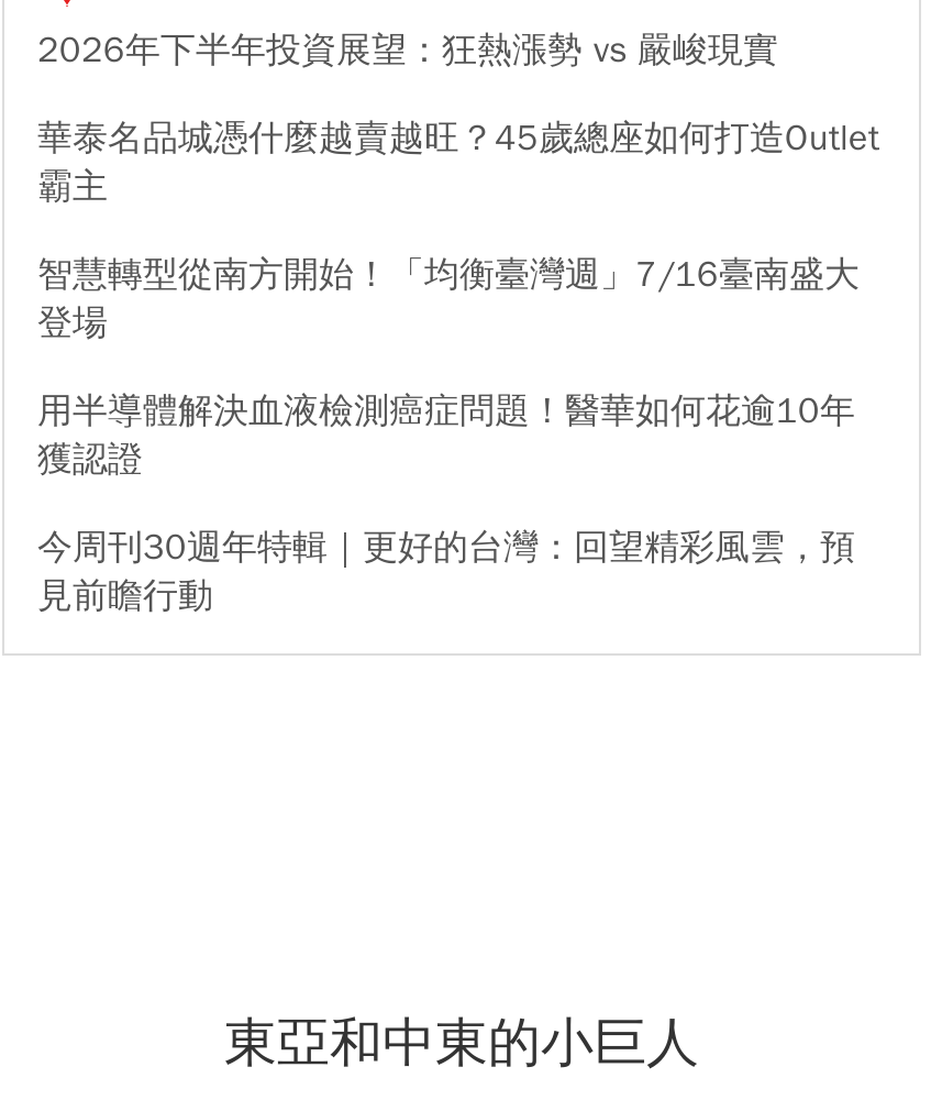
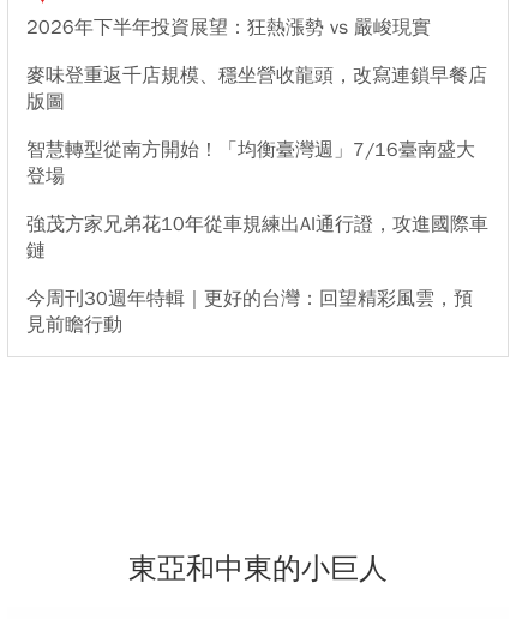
[37,116,879,209] 華泰名品城憑什麼越賣越旺？45歲總座如何打造Outlet | 霸主 -> [26,63,487,114] 麥味登重返千店規模、穩坐營收龍頭，改寫連鎖早餐店 | 版圖
[37,389,855,482] 用半導體解決血液檢測癌症問題！醫華如何花逾10年 | 獲認證 -> [26,212,488,263] 強茂方家兄弟花10年從車規練出AI通行證，攻進國際車 | 鏈

